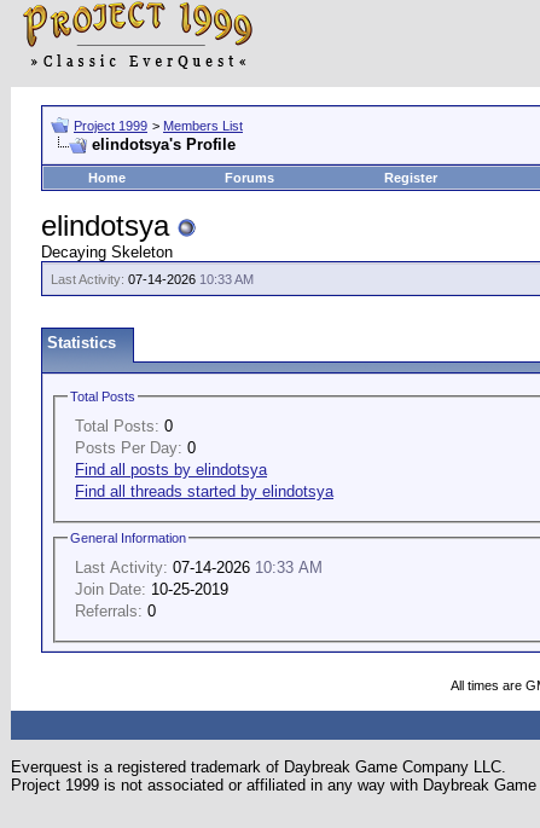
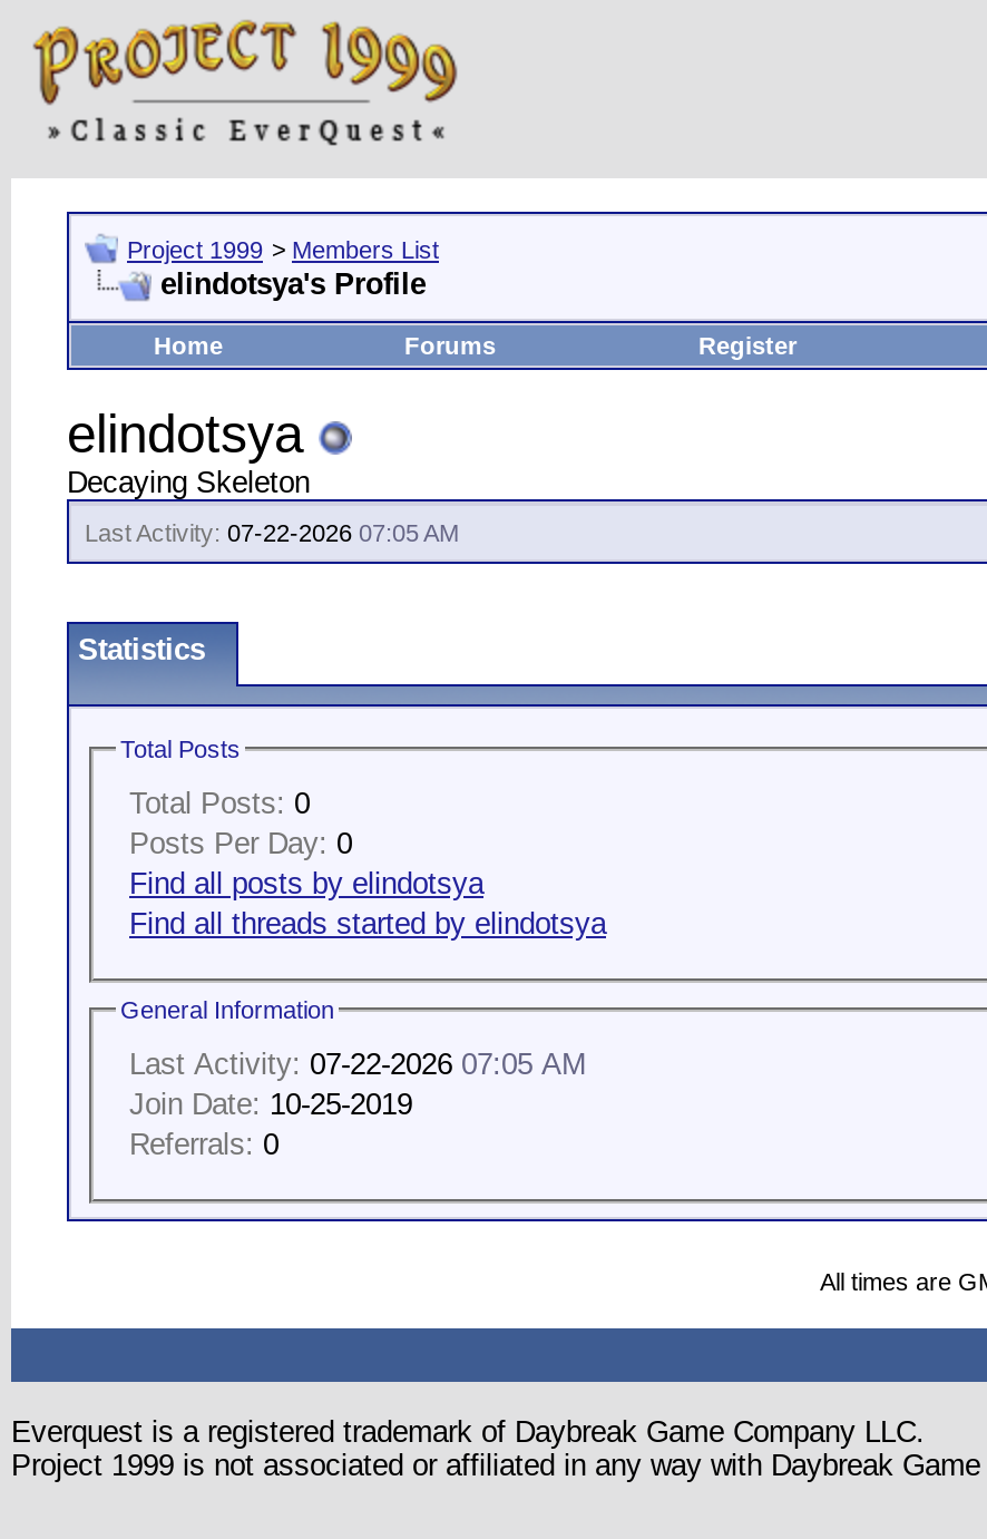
[51,272,254,286] Last Activity: 07-14-2026 10:33 AM -> [85,519,459,546] Last Activity: 07-22-2026 07:05 AM
[75,558,323,576] Last Activity: 07-14-2026 10:33 AM -> [129,1047,586,1080] Last Activity: 07-22-2026 07:05 AM

